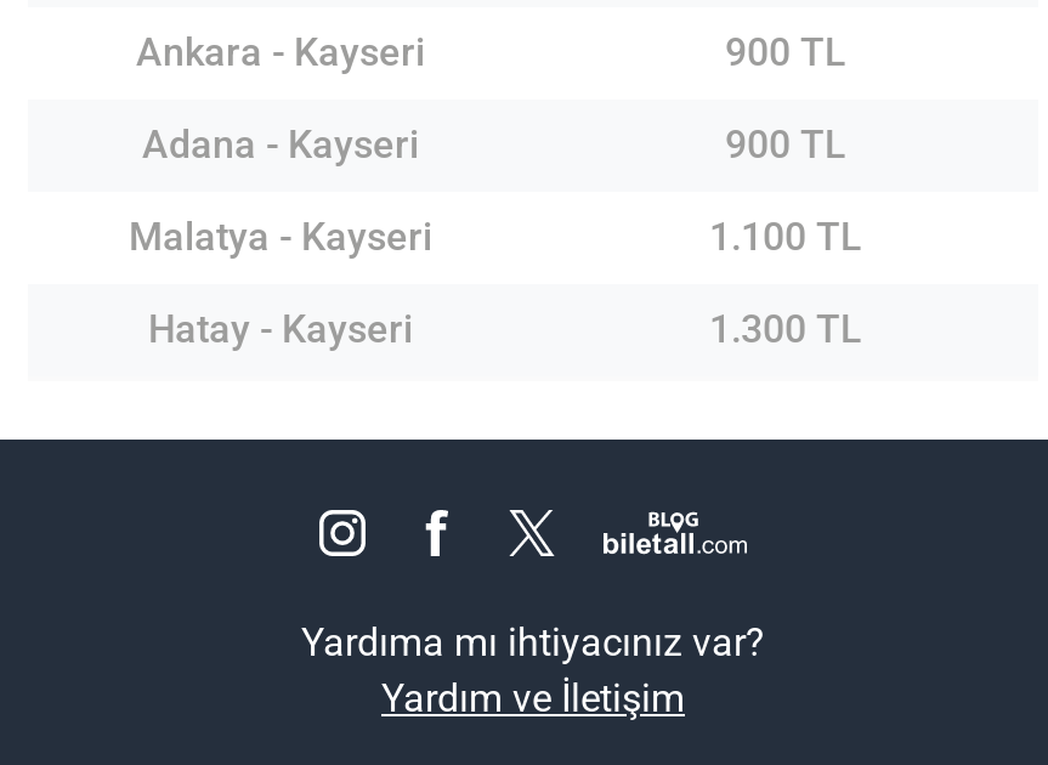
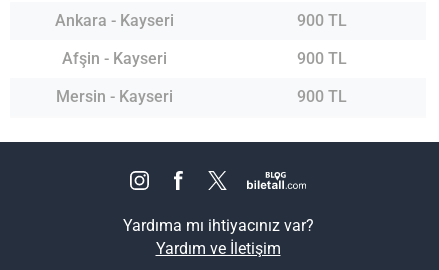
[142,121,419,167] Adana - Kayseri -> [61,49,166,68] Afşin - Kayseri
[129,213,862,352] Malatya - Kayseri | 1.100 TL | Hatay - Kayseri | 1.300 TL -> [55,87,347,106] Mersin - Kayseri | 900 TL

